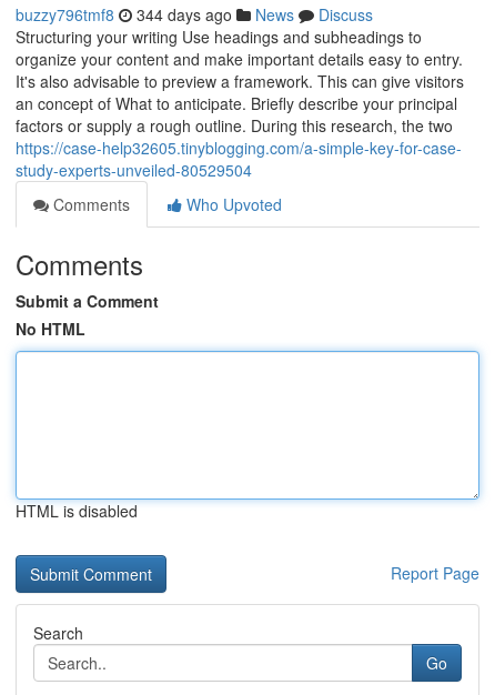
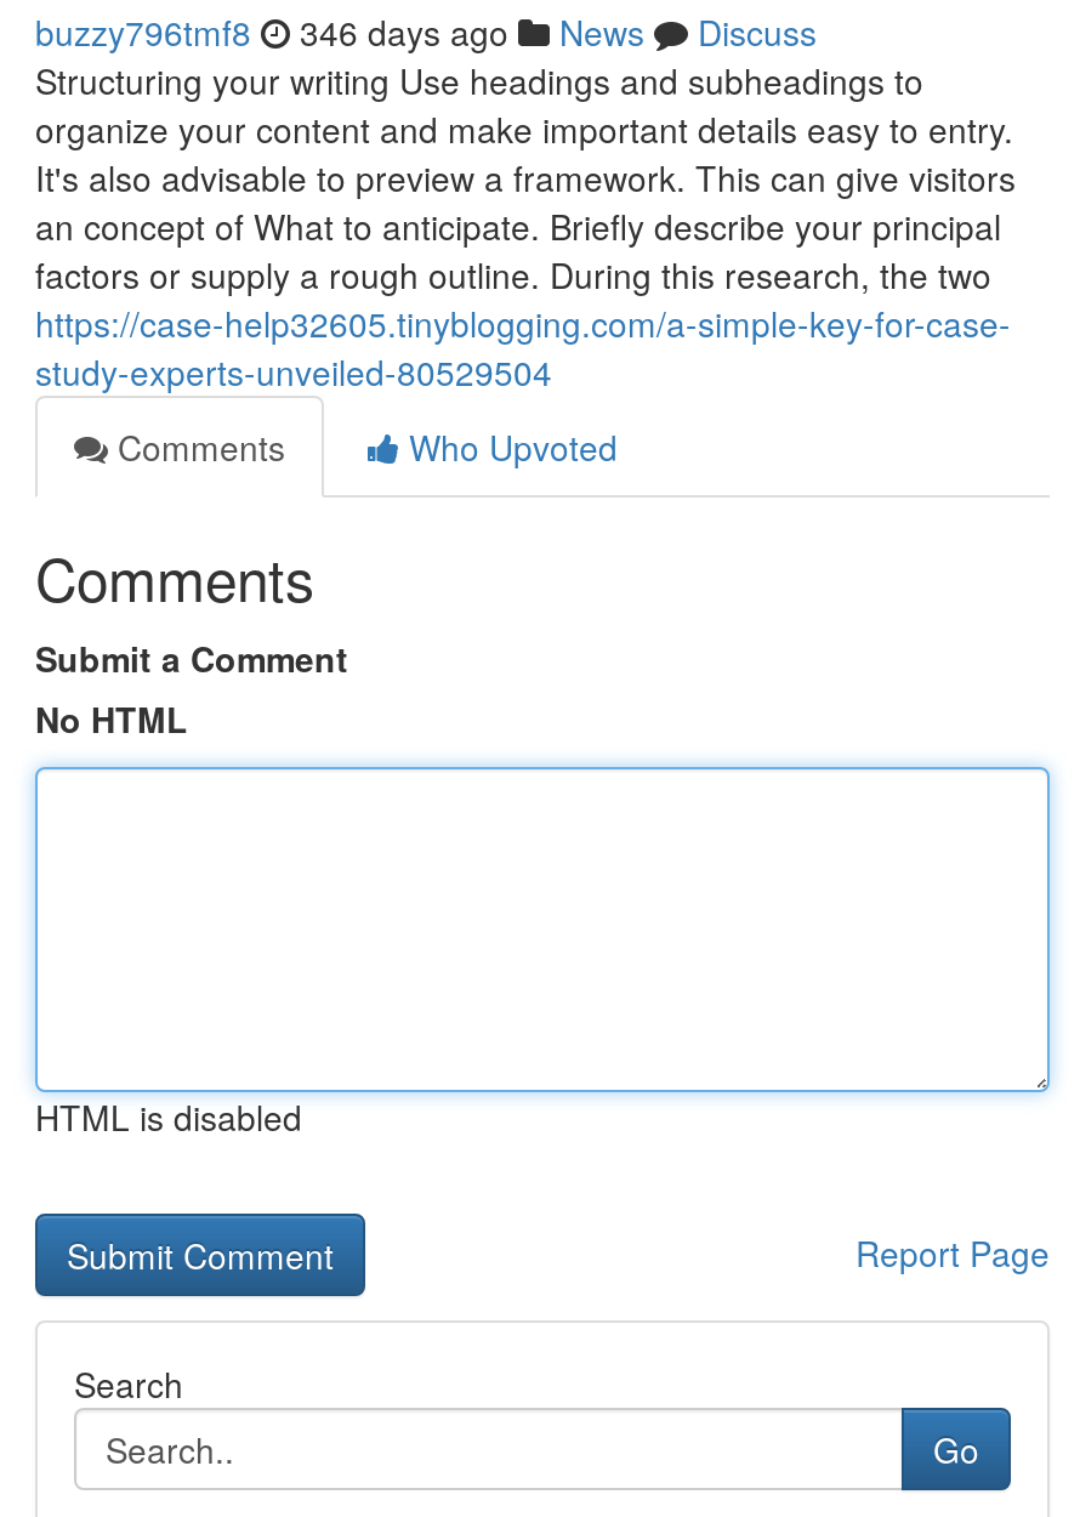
[16,3,373,26] buzzy796tmf8 344 days ago News Discuss -> [35,7,817,56] buzzy796tmf8 346 days ago News Discuss

